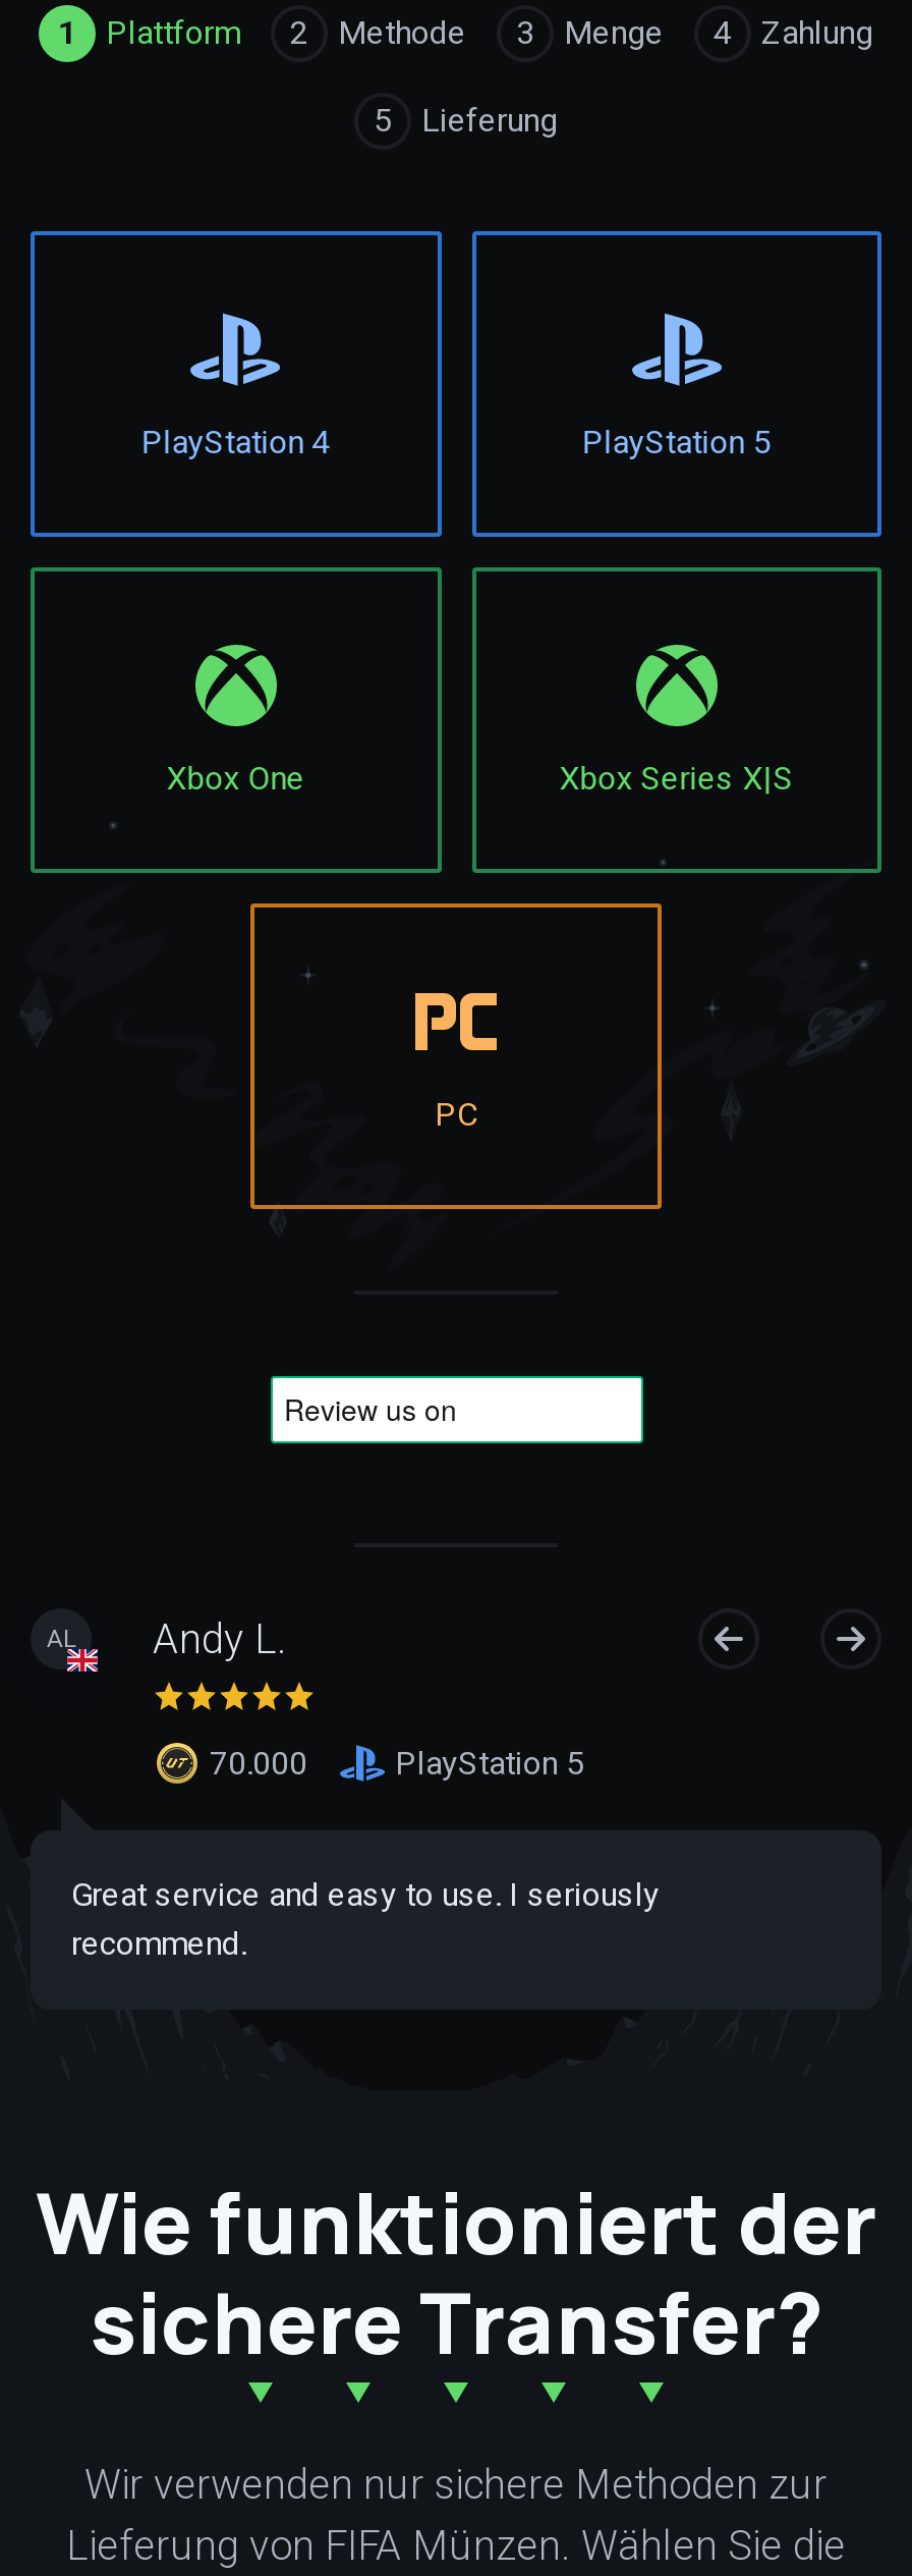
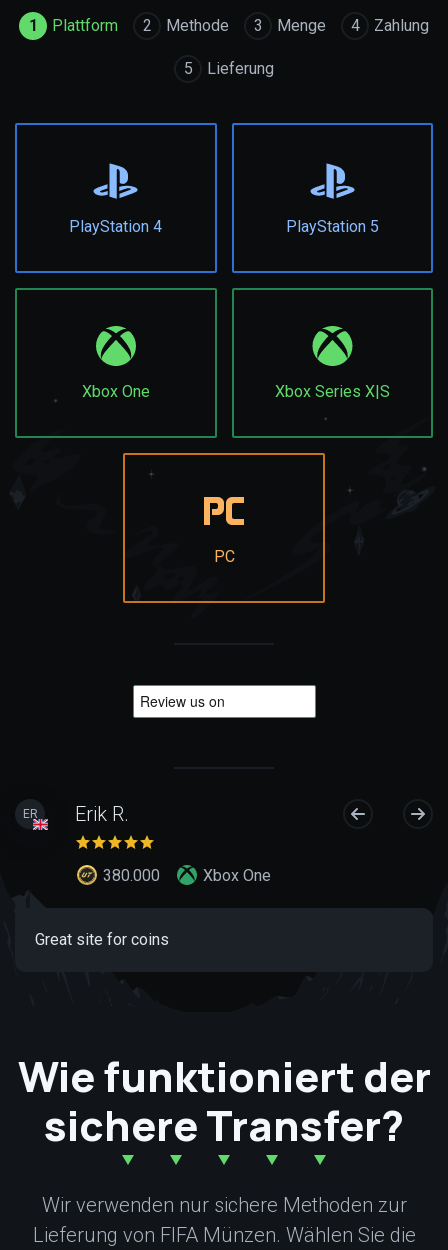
[47,1614,287,1663] AL | Andy L. -> [22,802,129,826] ER | Erik R.
[202,1744,584,1783] 70.000 | PlayStation 5 -> [99,866,271,885] 380.000 | Xbox One
[71,1875,660,1962] Great service and easy to use. I seriously | recommend. -> [35,930,169,949] Great site for coins

